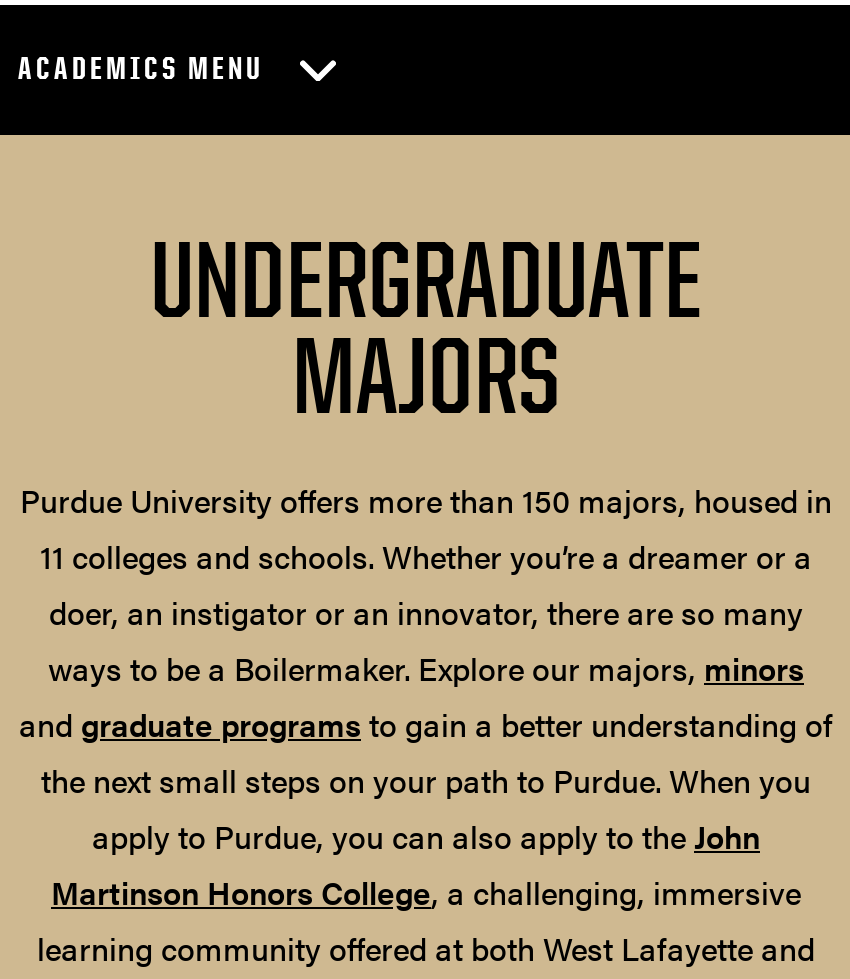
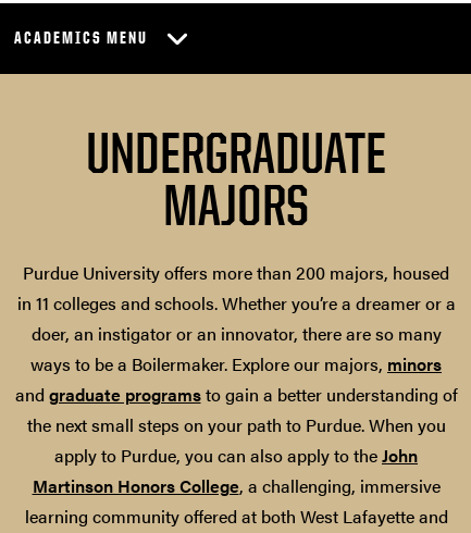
[20,477,832,579] Purdue University offers more than 150 majors, housed in | 11 colleges and schools. Whether you’re a dreamer or a -> [17,260,455,316] Purdue University offers more than 200 majors, housed | in 11 colleges and schools. Whether you’re a dreamer or a

